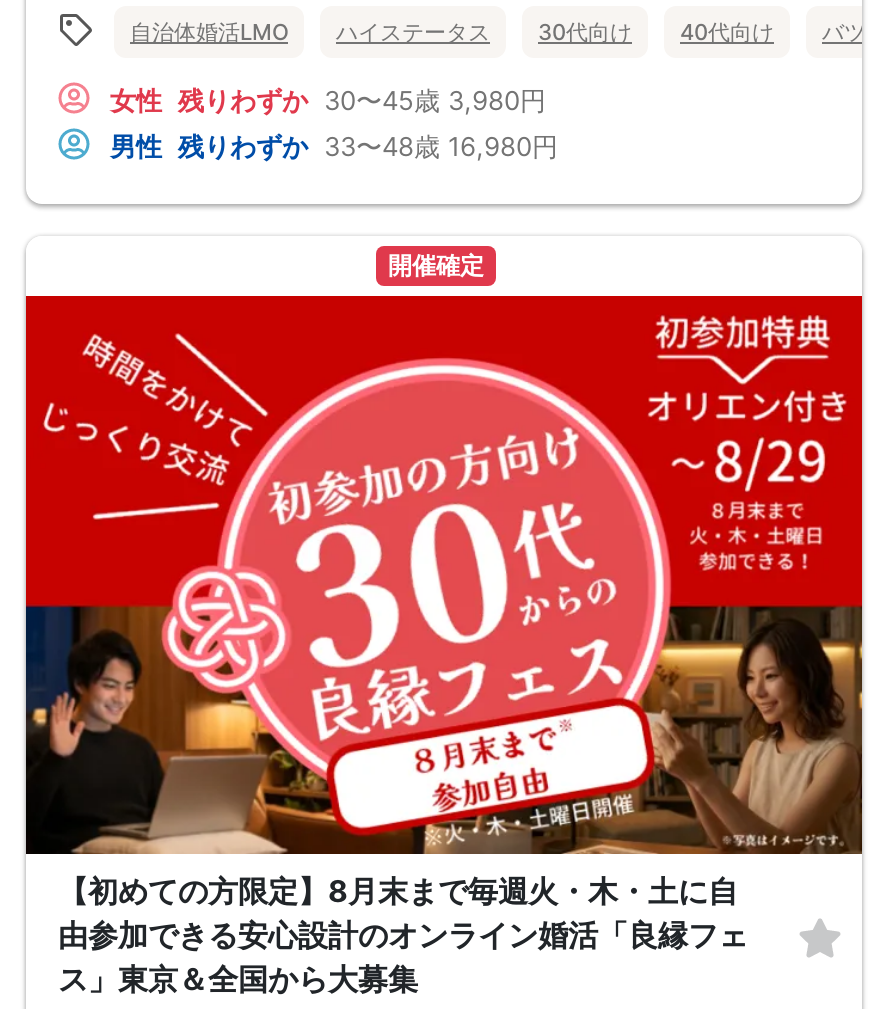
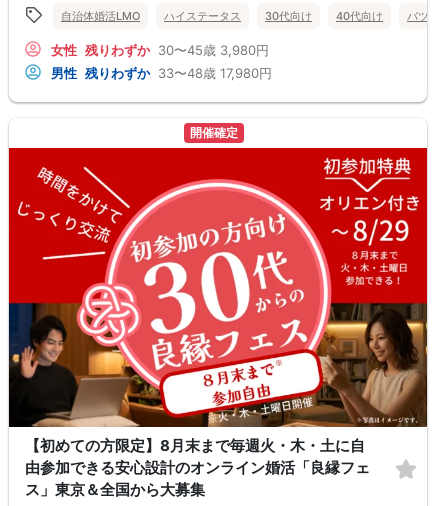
[110,130,558,162] 男性 残りわずか 33〜48歳 16,980円 -> [51,65,272,81] 男性 残りわずか 33〜48歳 17,980円

